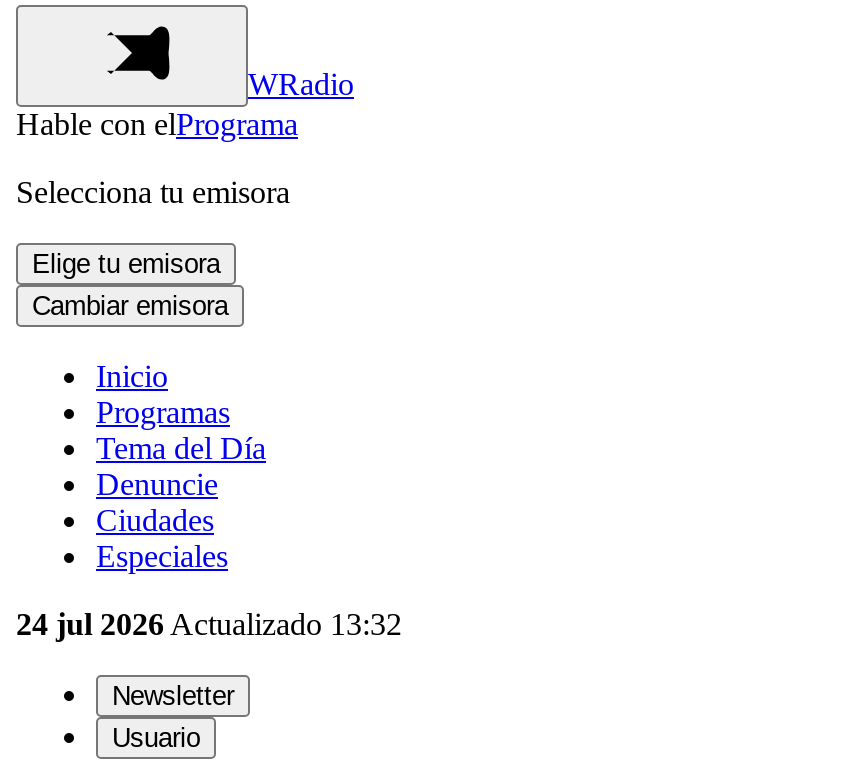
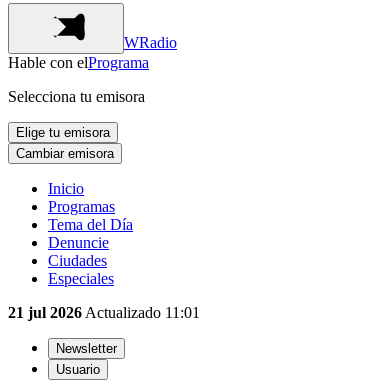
[16,607,402,641] 24 jul 2026 Actualizado 13:32 -> [8,304,200,321] 21 jul 2026 Actualizado 11:01

